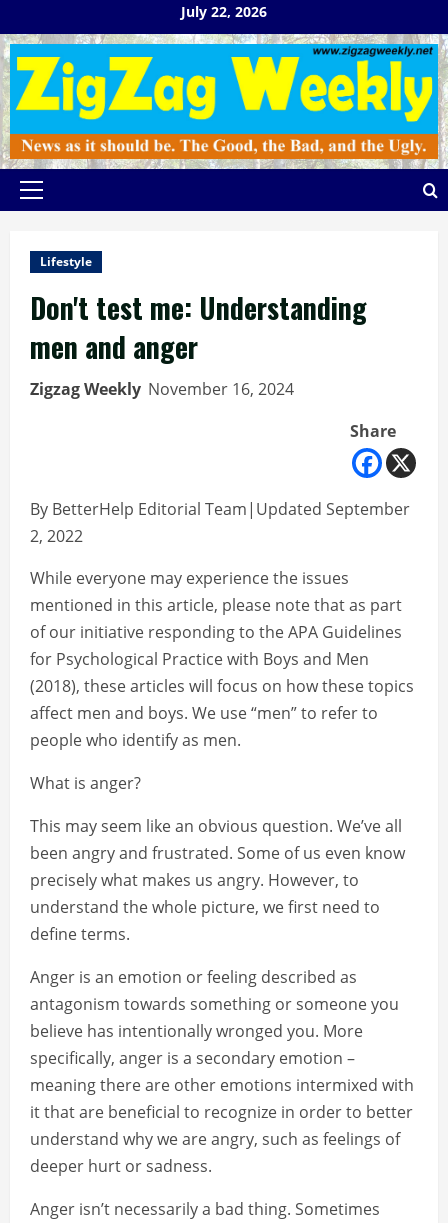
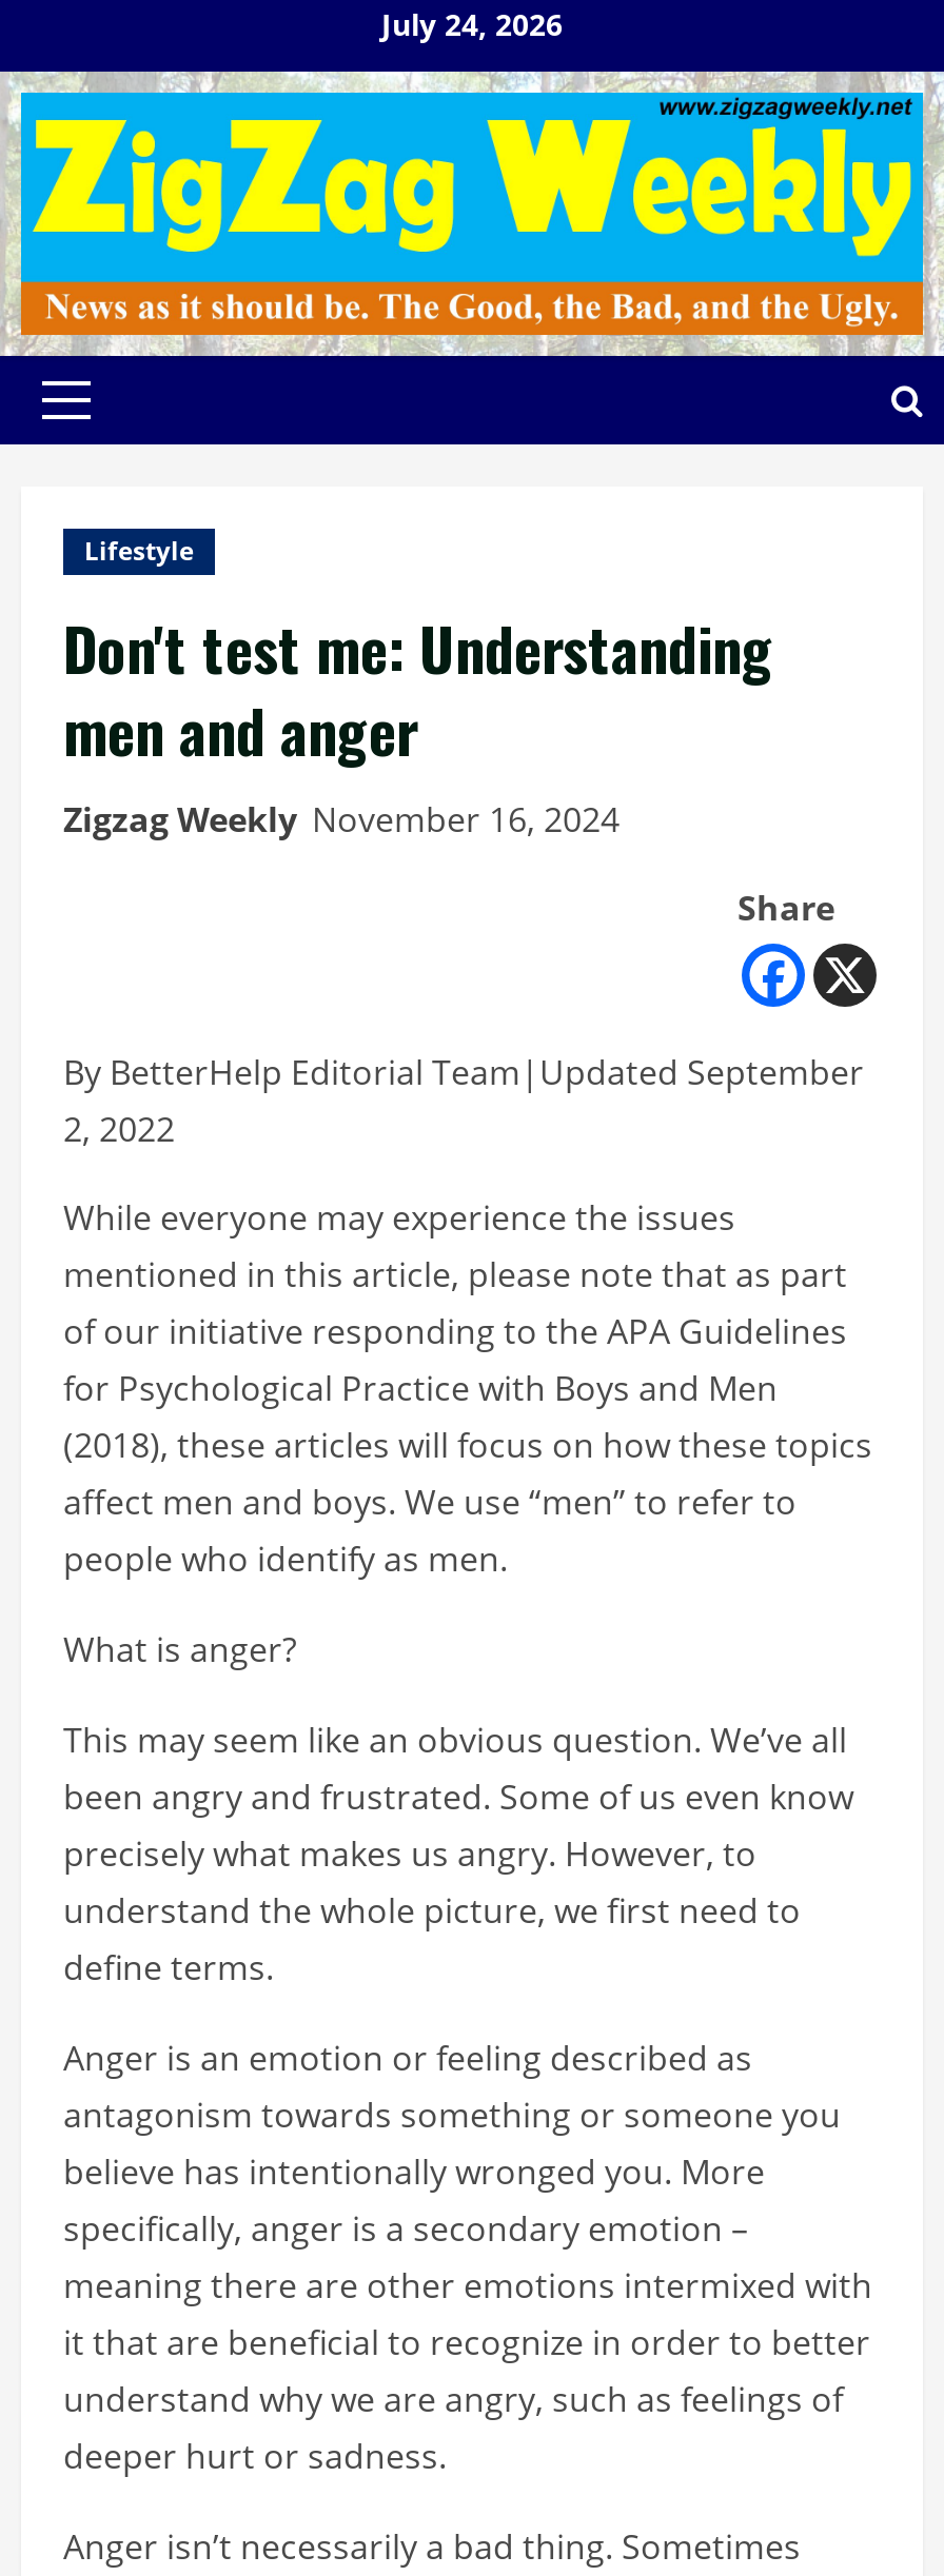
[181,2,267,21] July 22, 2026 -> [381,4,563,44] July 24, 2026

